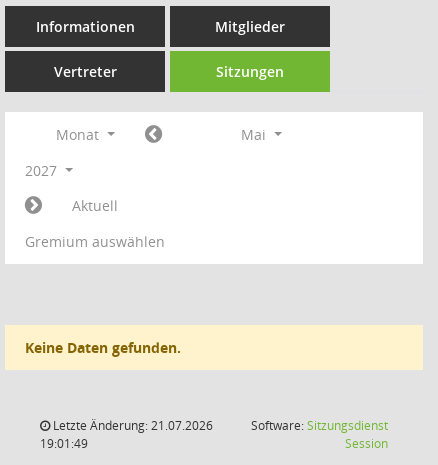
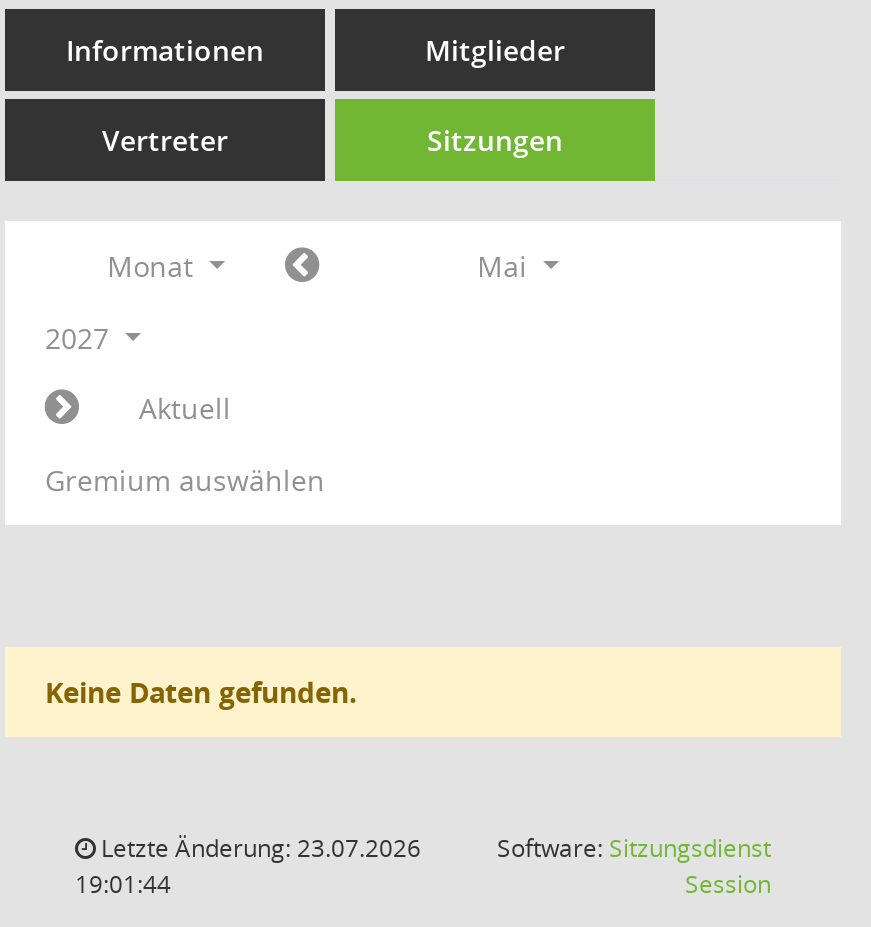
[50,417,213,434] Letzte Änderung: 21.07.2026 -> [95,831,421,865] Letzte Änderung: 23.07.2026
[40,435,88,452] 19:01:49 -> [75,867,171,901] 19:01:44

